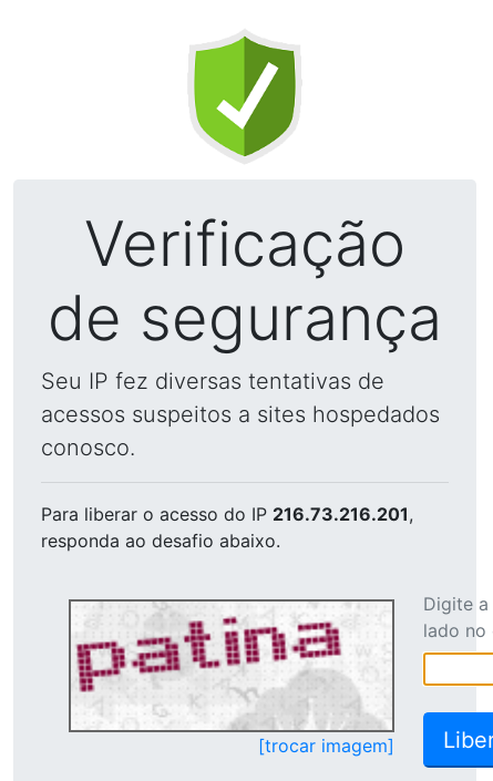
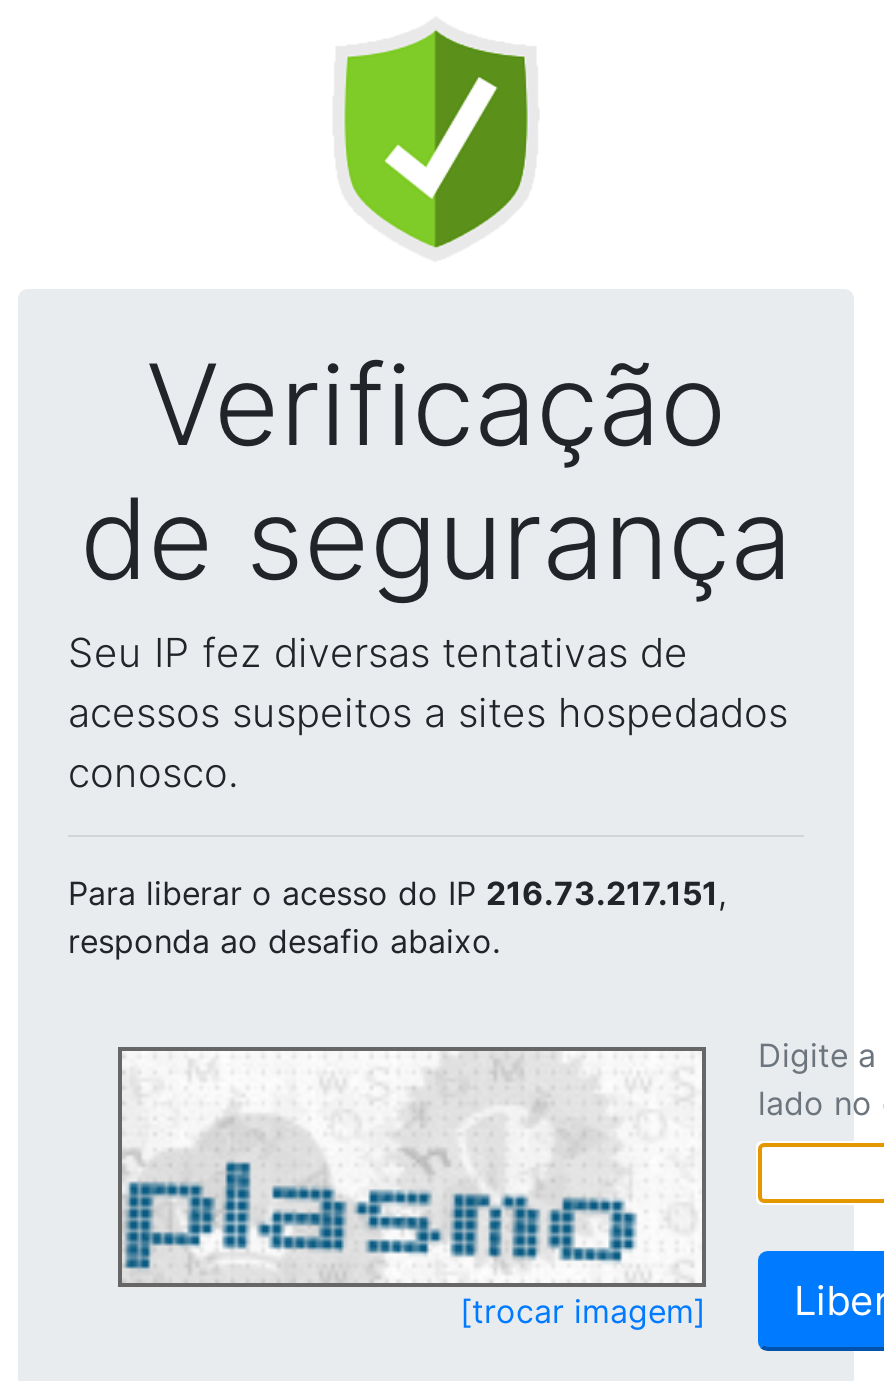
[41,503,413,525] Para liberar o acesso do IP 216.73.216.201, -> [68,873,726,913] Para liberar o acesso do IP 216.73.217.151,
[71,606,370,729] [image] -> [122,1059,662,1281] [image]

